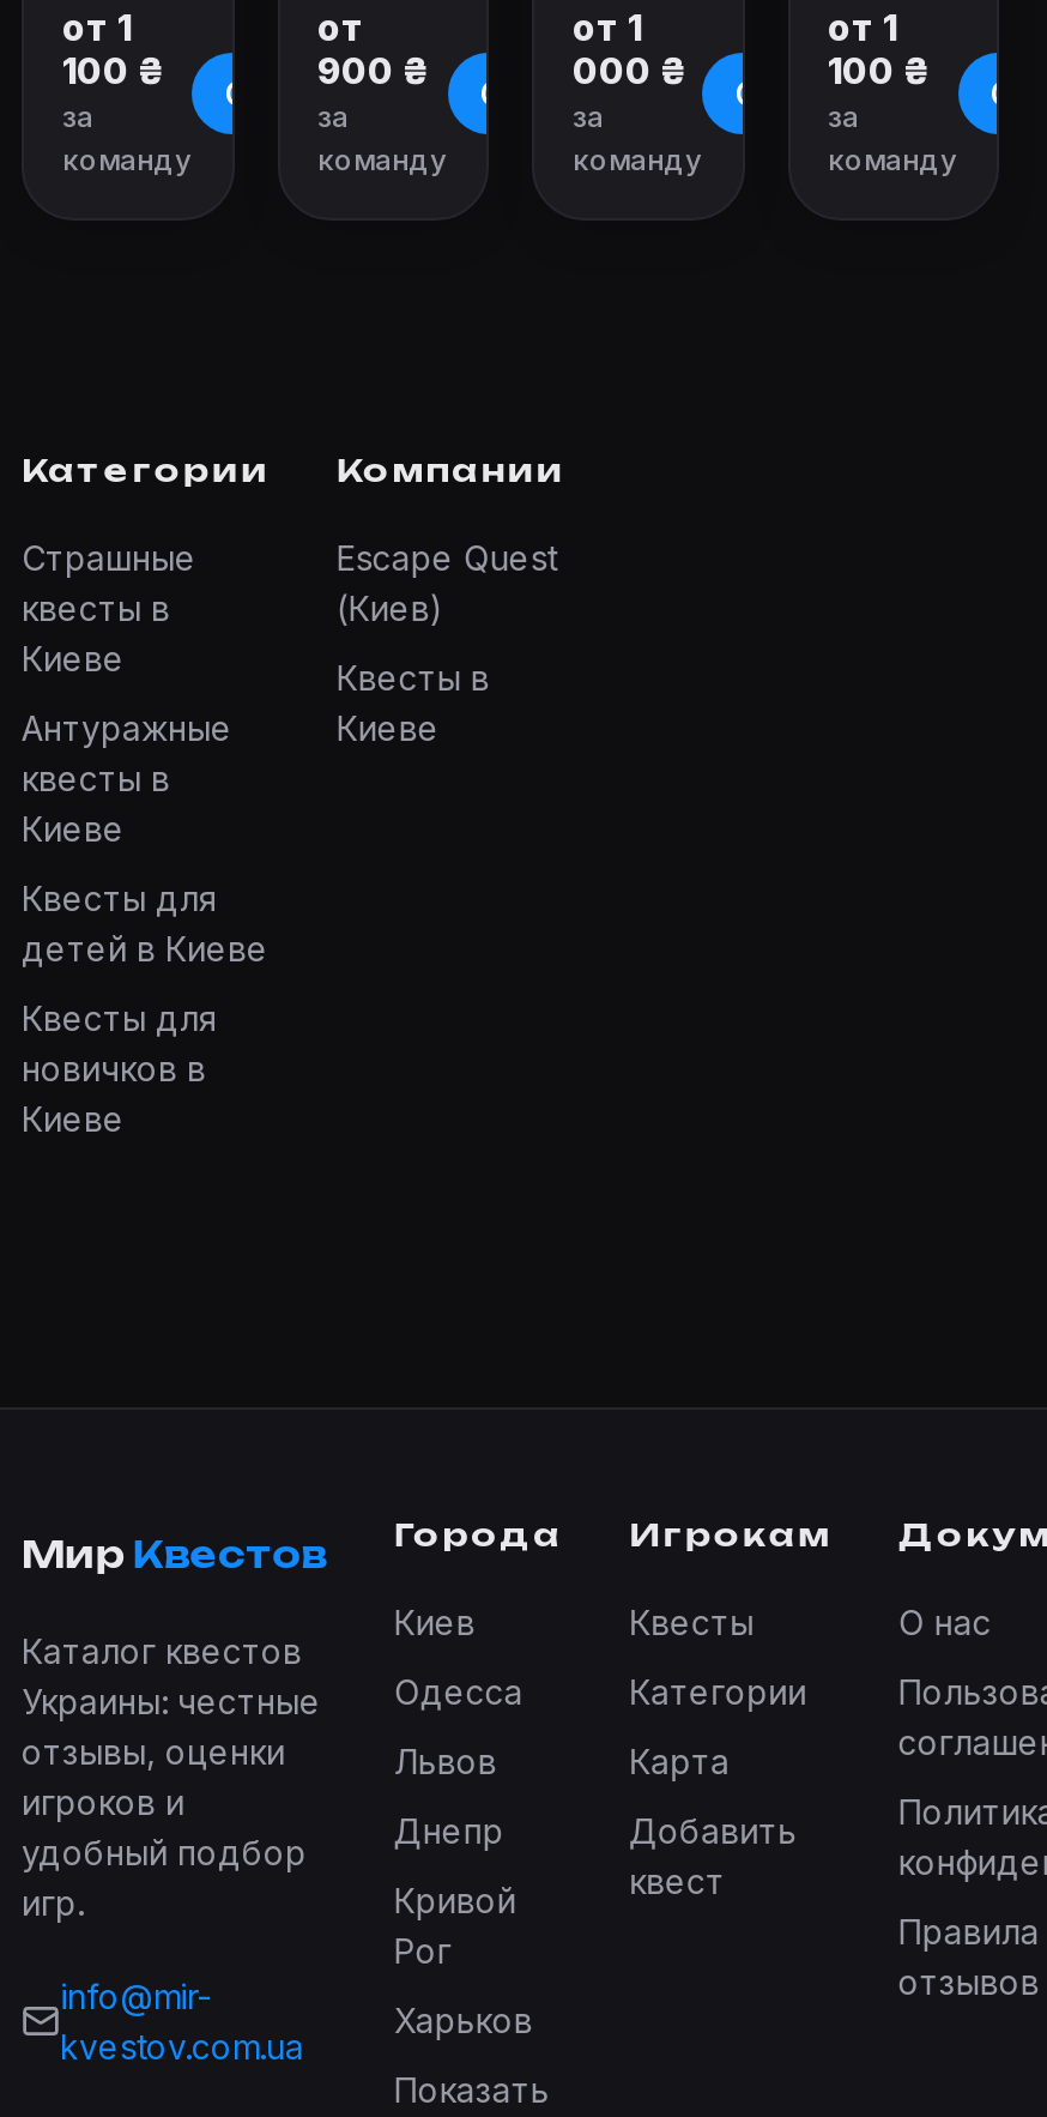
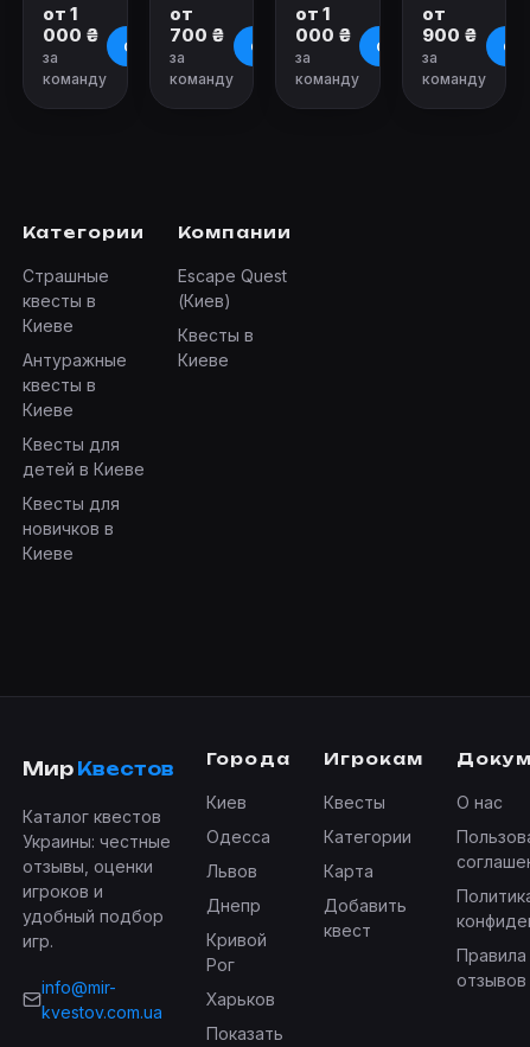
[828,6,931,94] от 1 | 100 ₴ -> [422,3,477,47] от | 900 ₴
[62,49,165,94] 100 ₴ -> [43,24,100,47] 000 ₴
[317,49,430,94] 900 ₴ -> [169,24,225,47] 700 ₴

